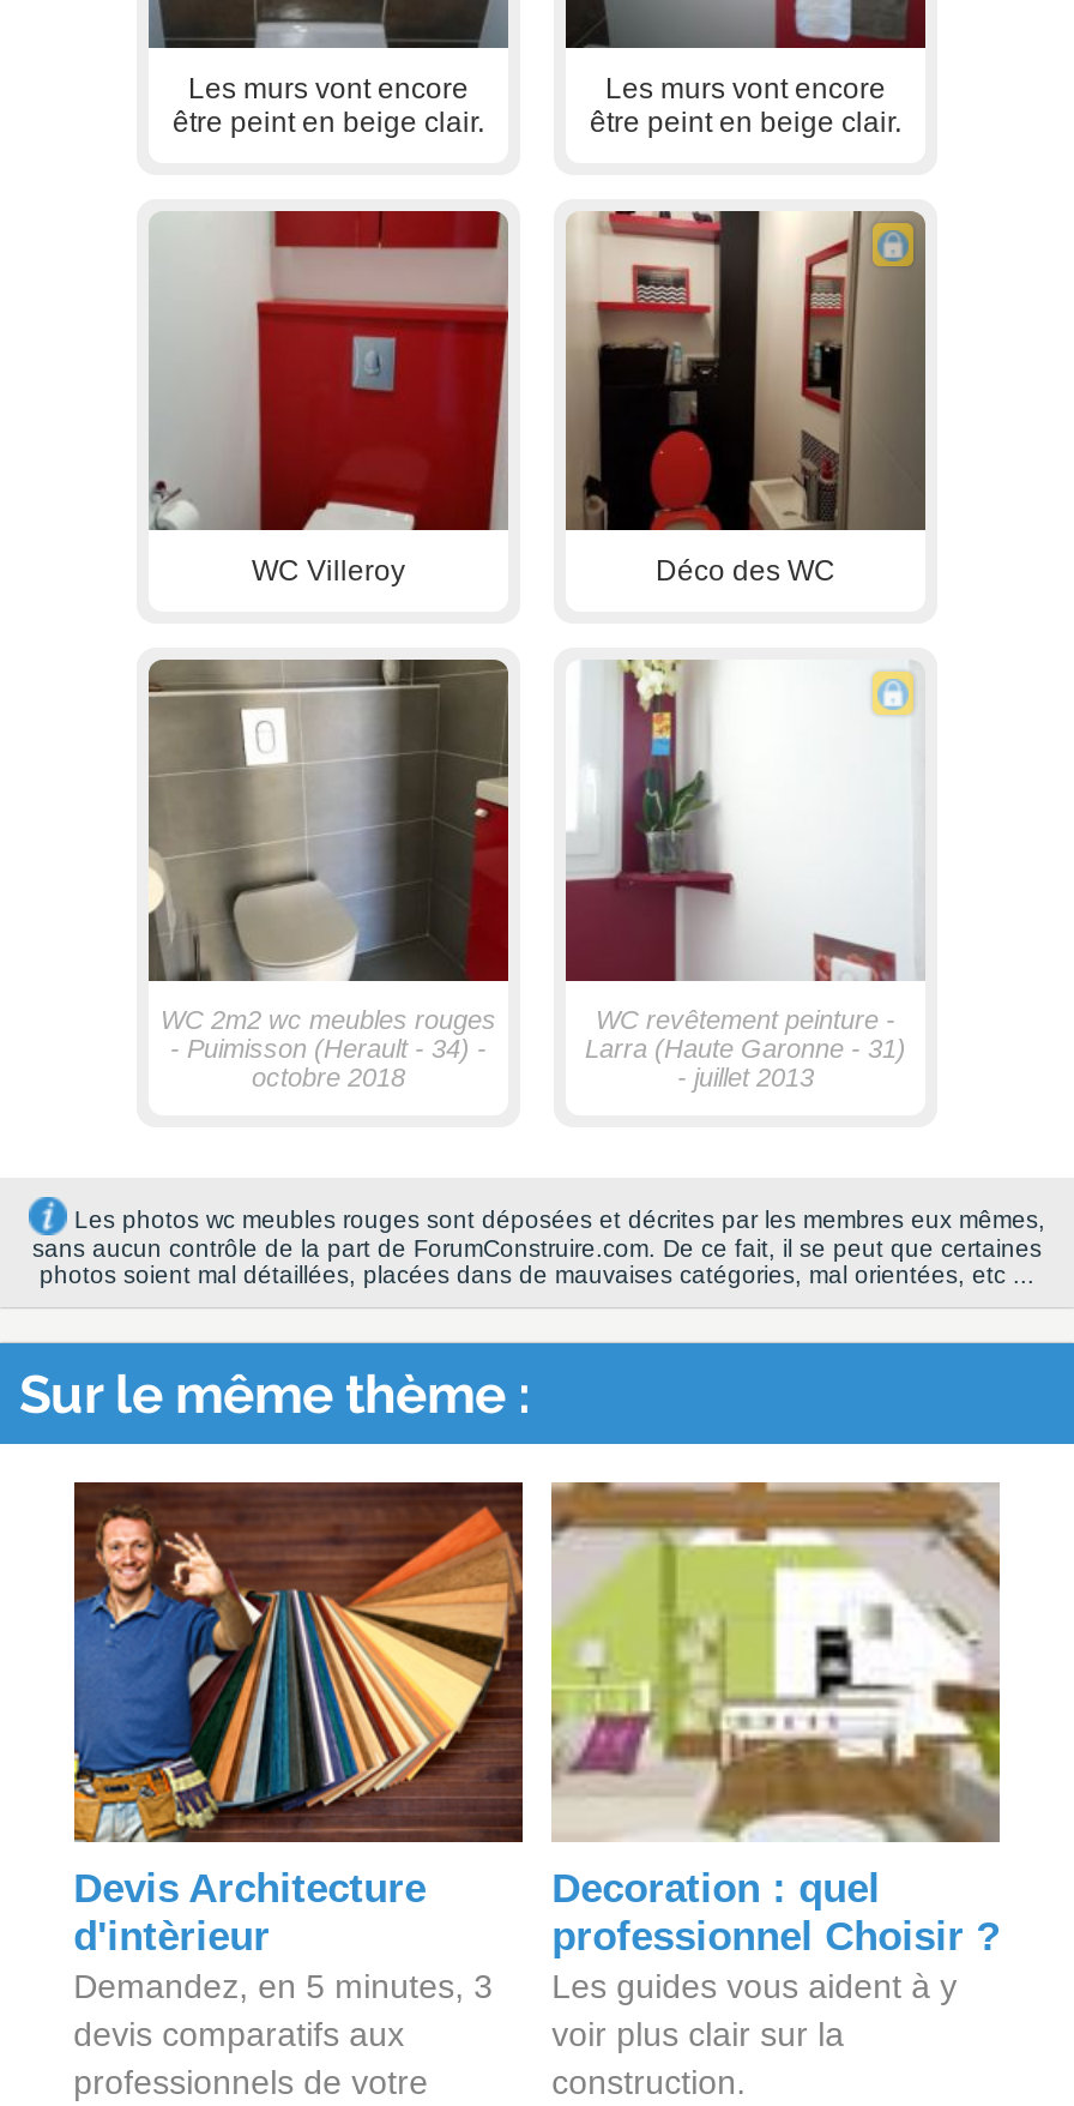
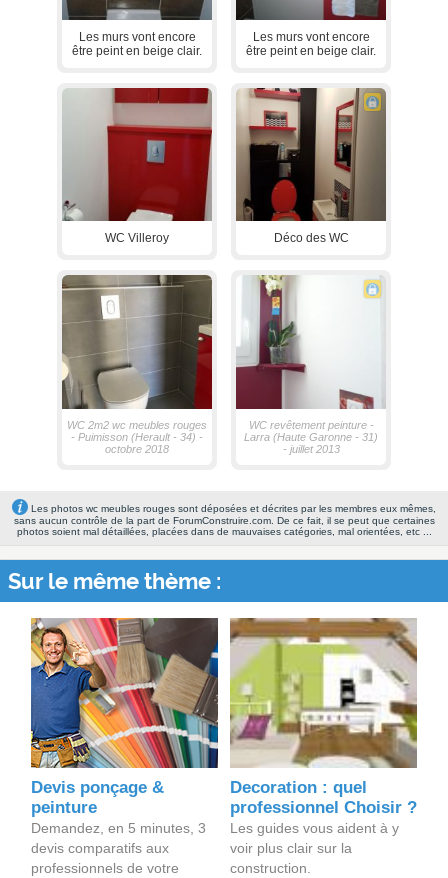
[72,1480,525,1959] [image] | Devis Architecture | d'intèrieur -> [30,617,219,817] [image] | Devis ponçage & | peinture

